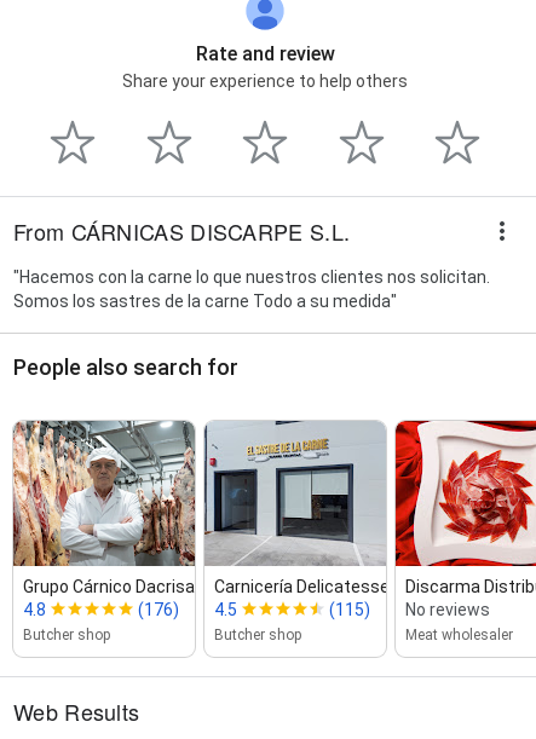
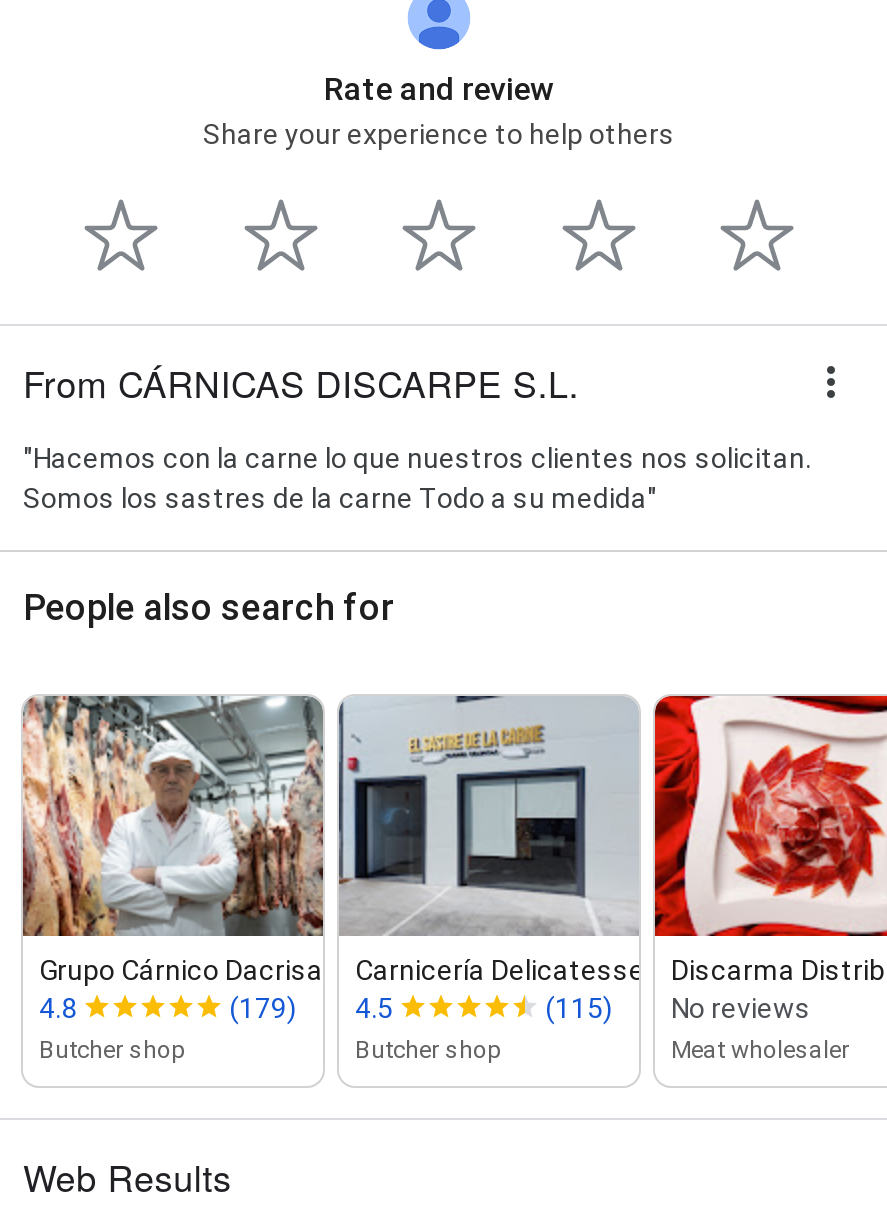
[138,600,237,619] (176) 4.5 -> [229,991,393,1023] (179) 4.5

